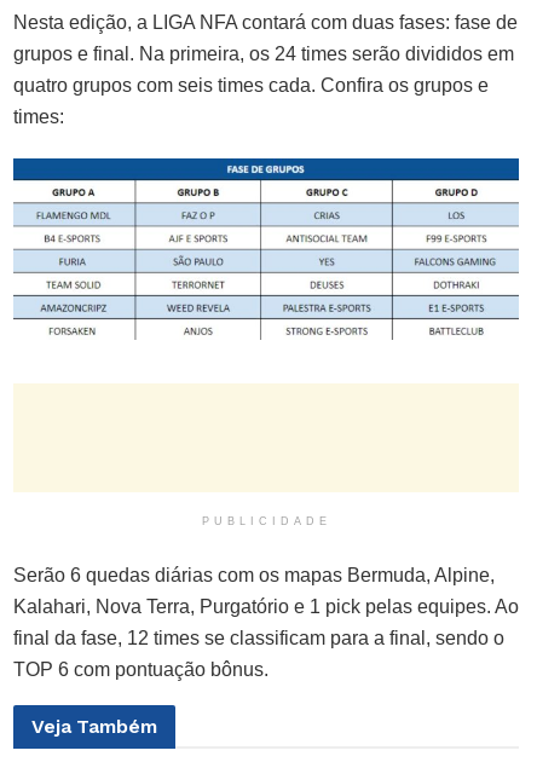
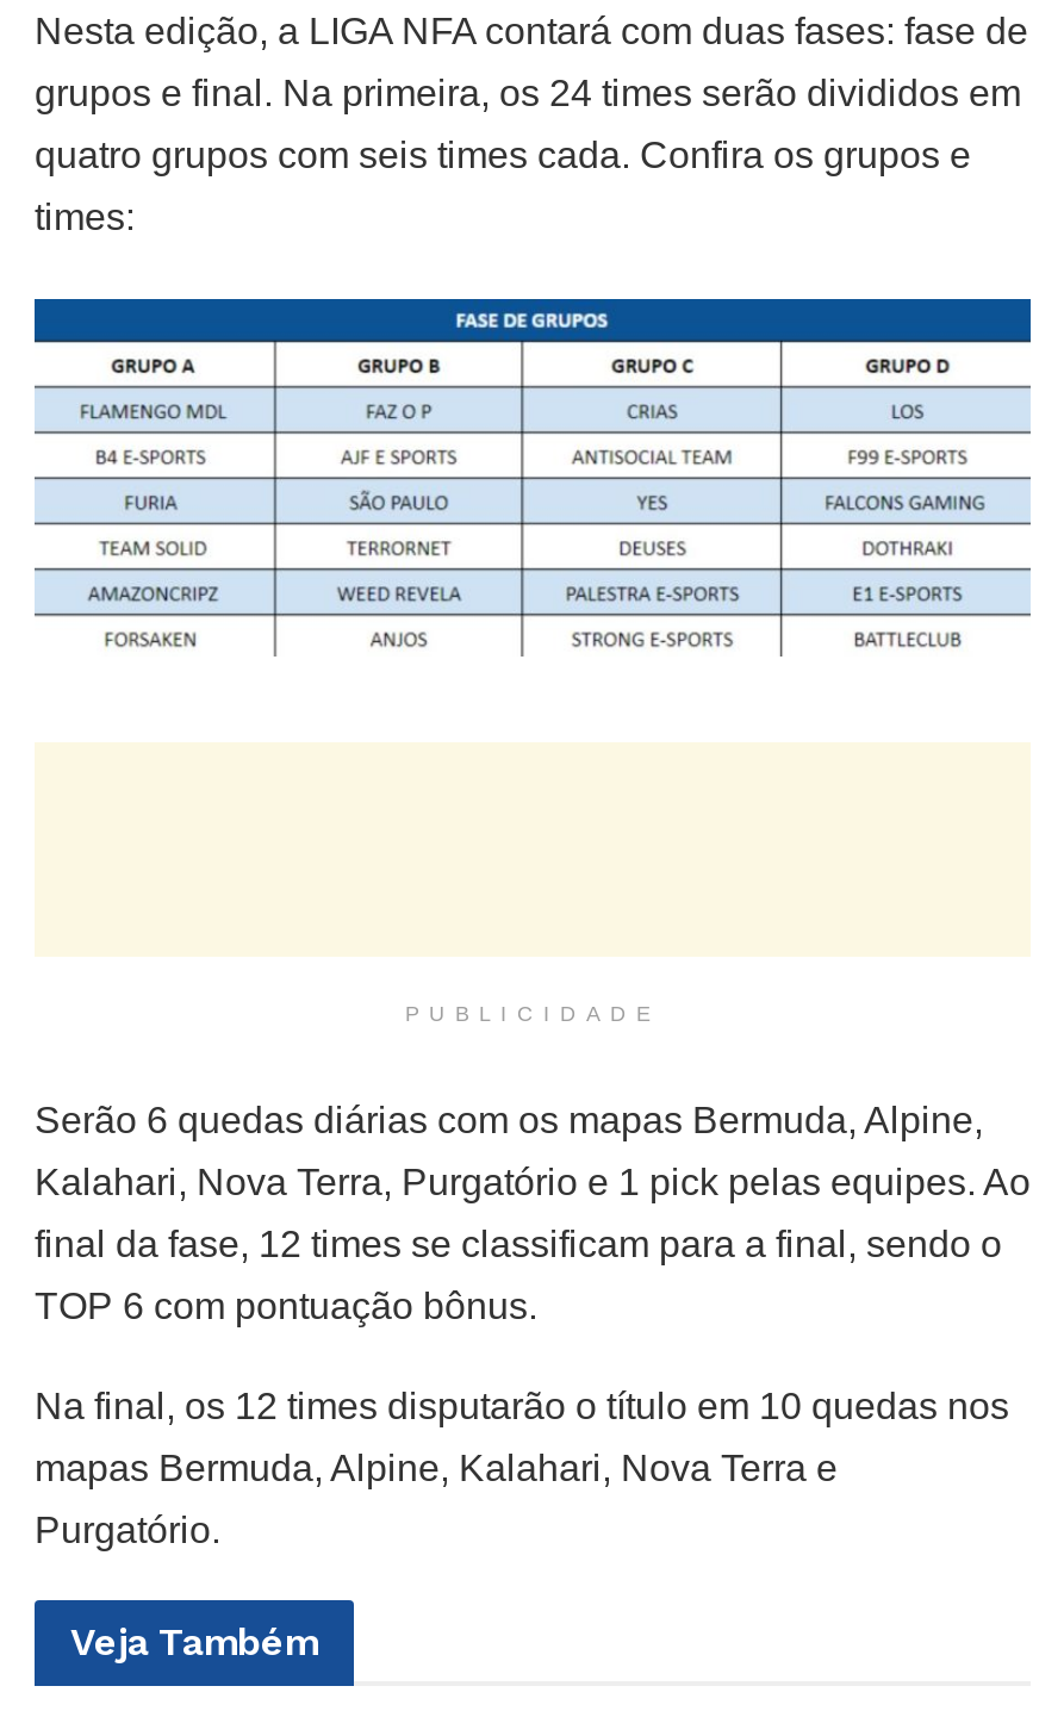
none -> [35,1387,1009,1551] Na final, os 12 times disputarão o título em 10 quedas nos | mapas Bermuda, Alpine, Kalahari, Nova Terra e | Purgatório.

